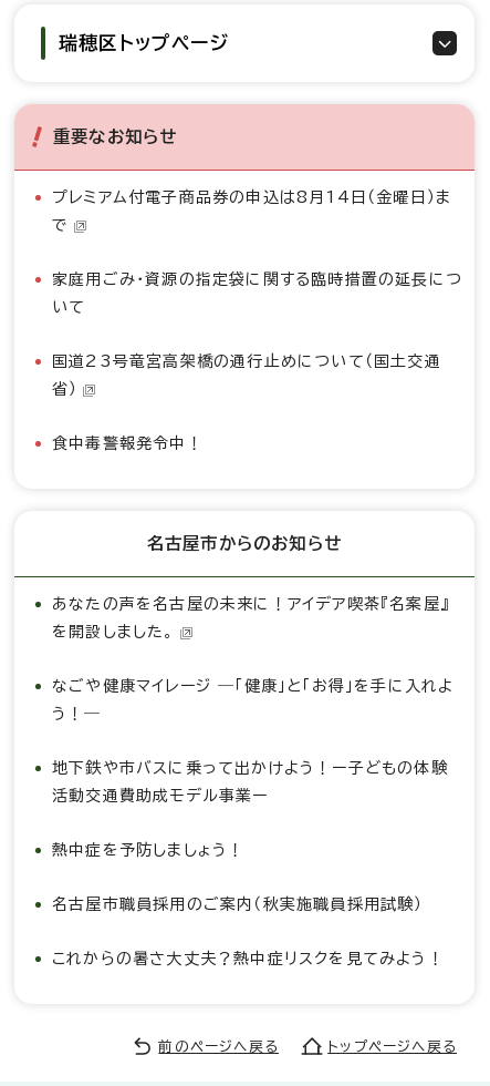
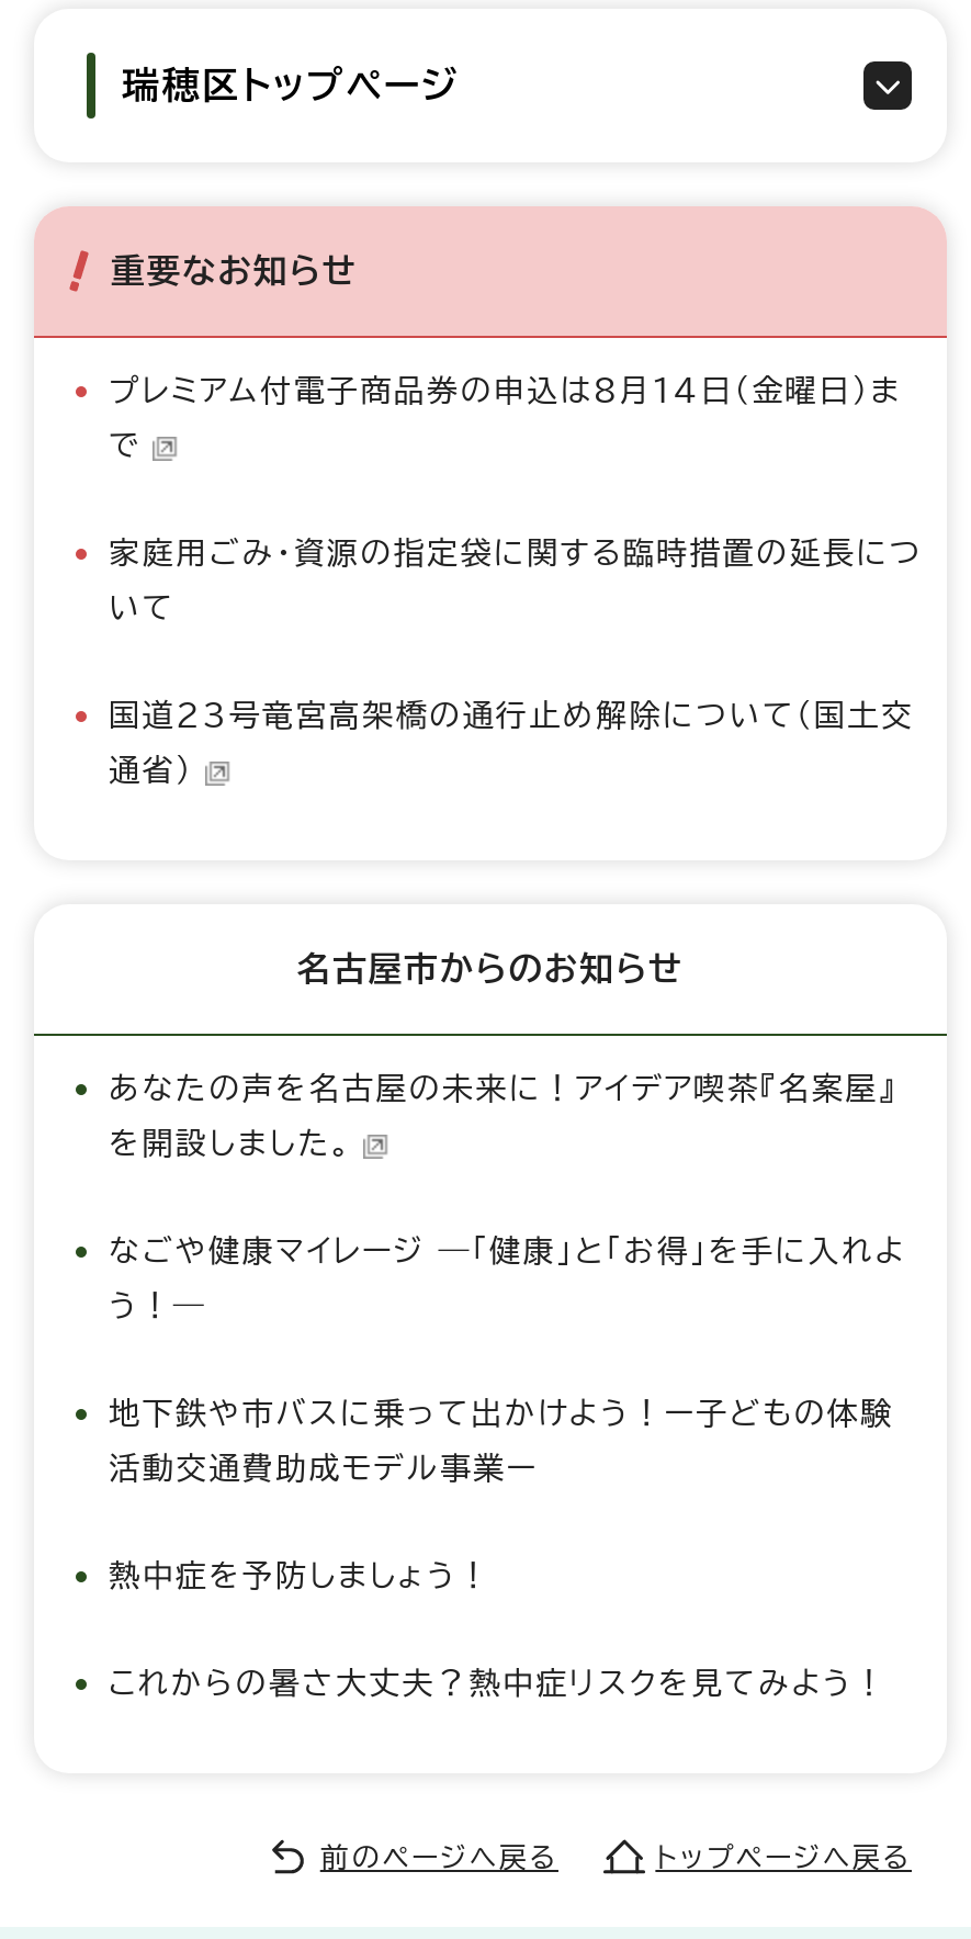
[52,354,441,452] 国道23号竜宮高架橋の通行止めについて（国土交通 | 省） | 食中毒警報発令中！ -> [109,701,914,787] 国道23号竜宮高架橋の通行止め解除について（国土交 | 通省）
[52,897,423,913] 名古屋市職員採用のご案内（秋実施職員採用試験） -> none

